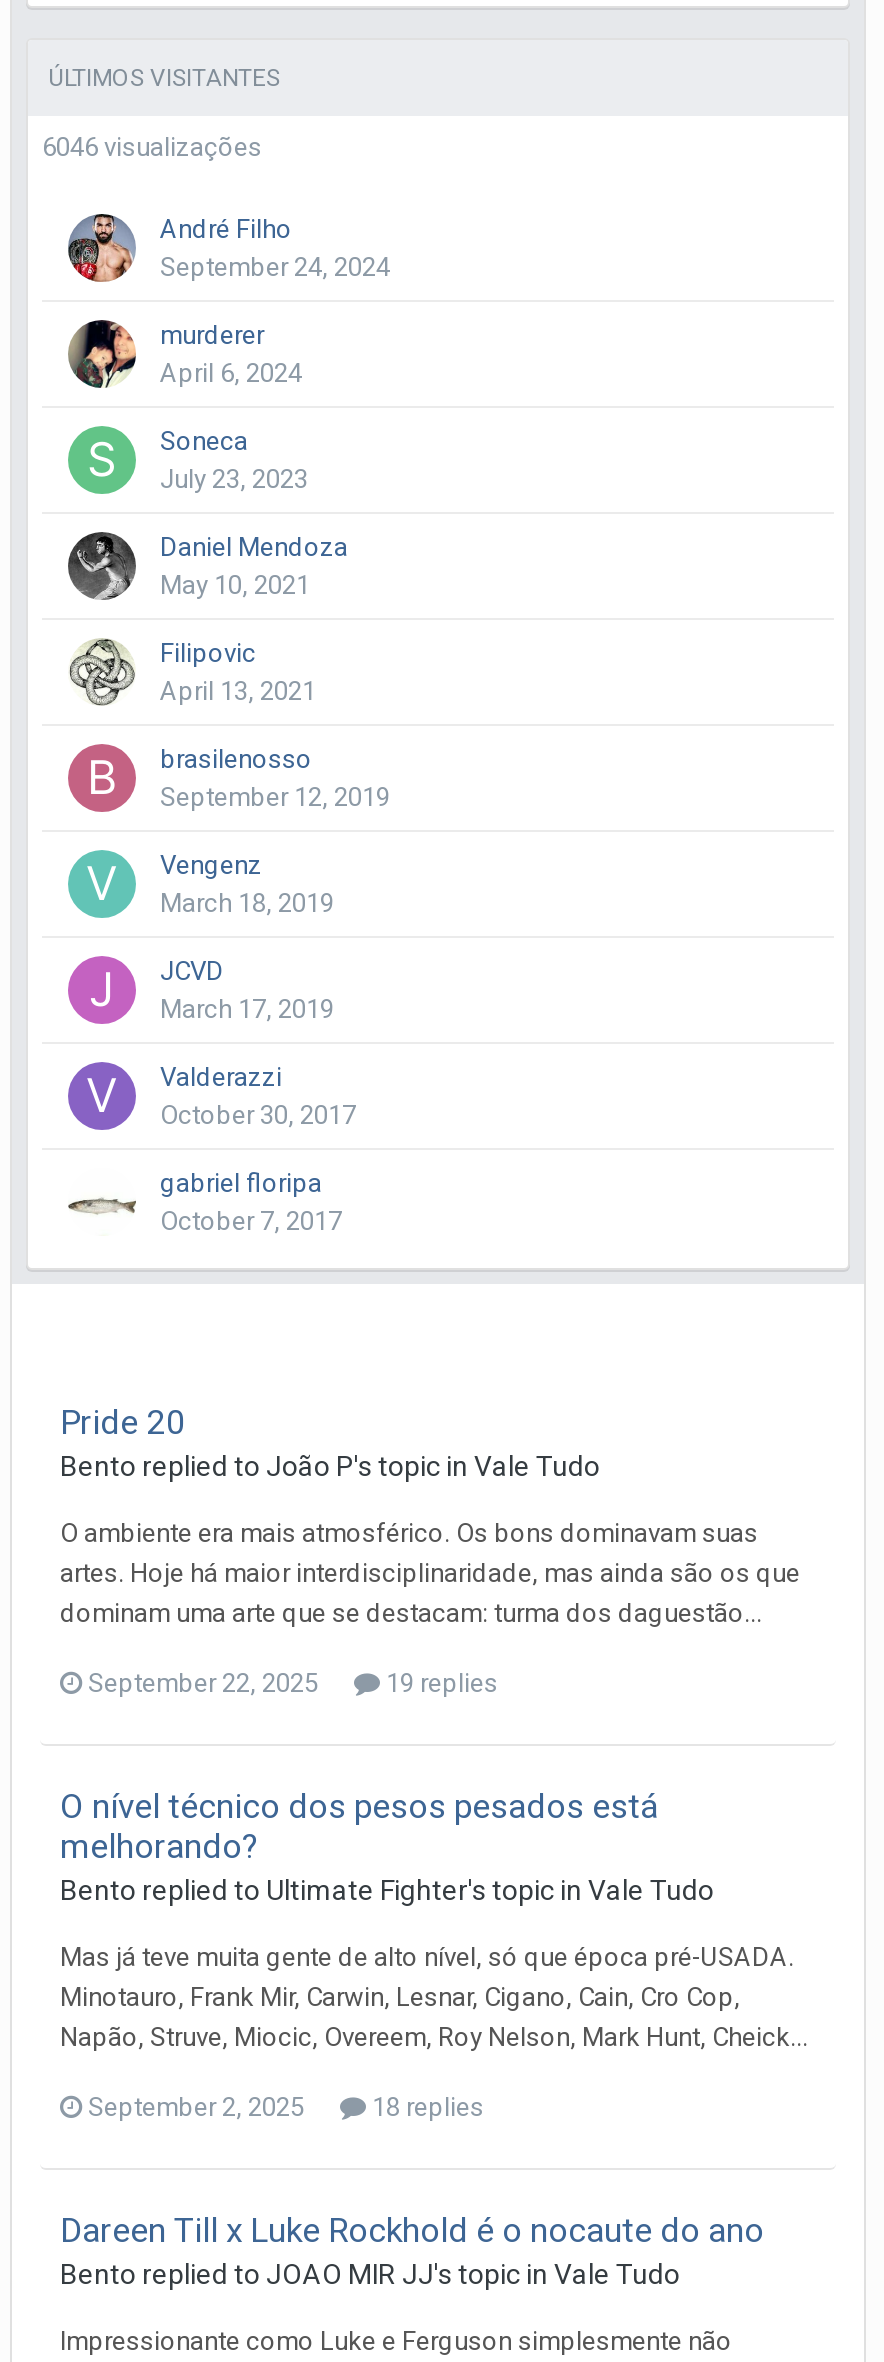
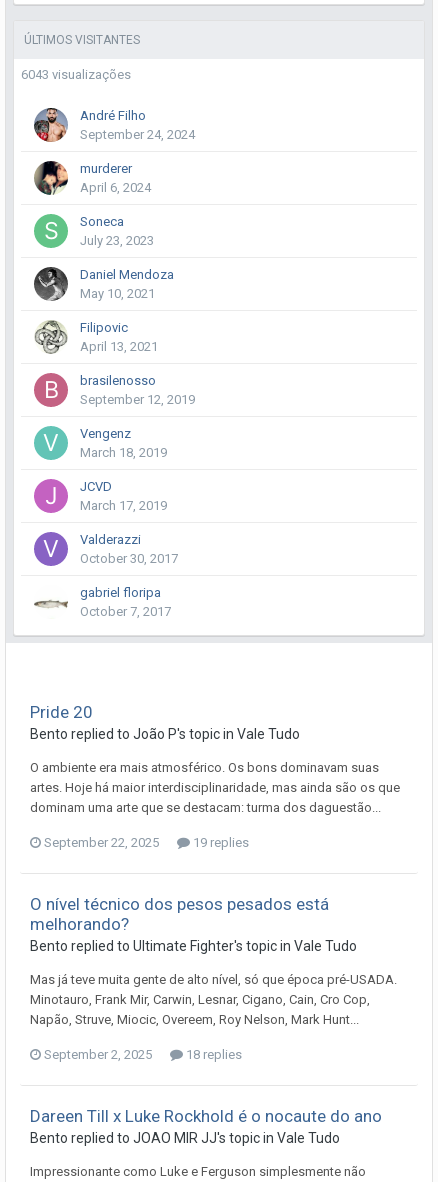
[42,132,262,162] 6046 visualizações -> [21,67,131,82] 6043 visualizações
[60,2022,808,2052] Napão, Struve, Miocic, Overeem, Roy Nelson, Mark Hunt, Cheick... -> [30,1012,359,1027] Napão, Struve, Miocic, Overeem, Roy Nelson, Mark Hunt...

